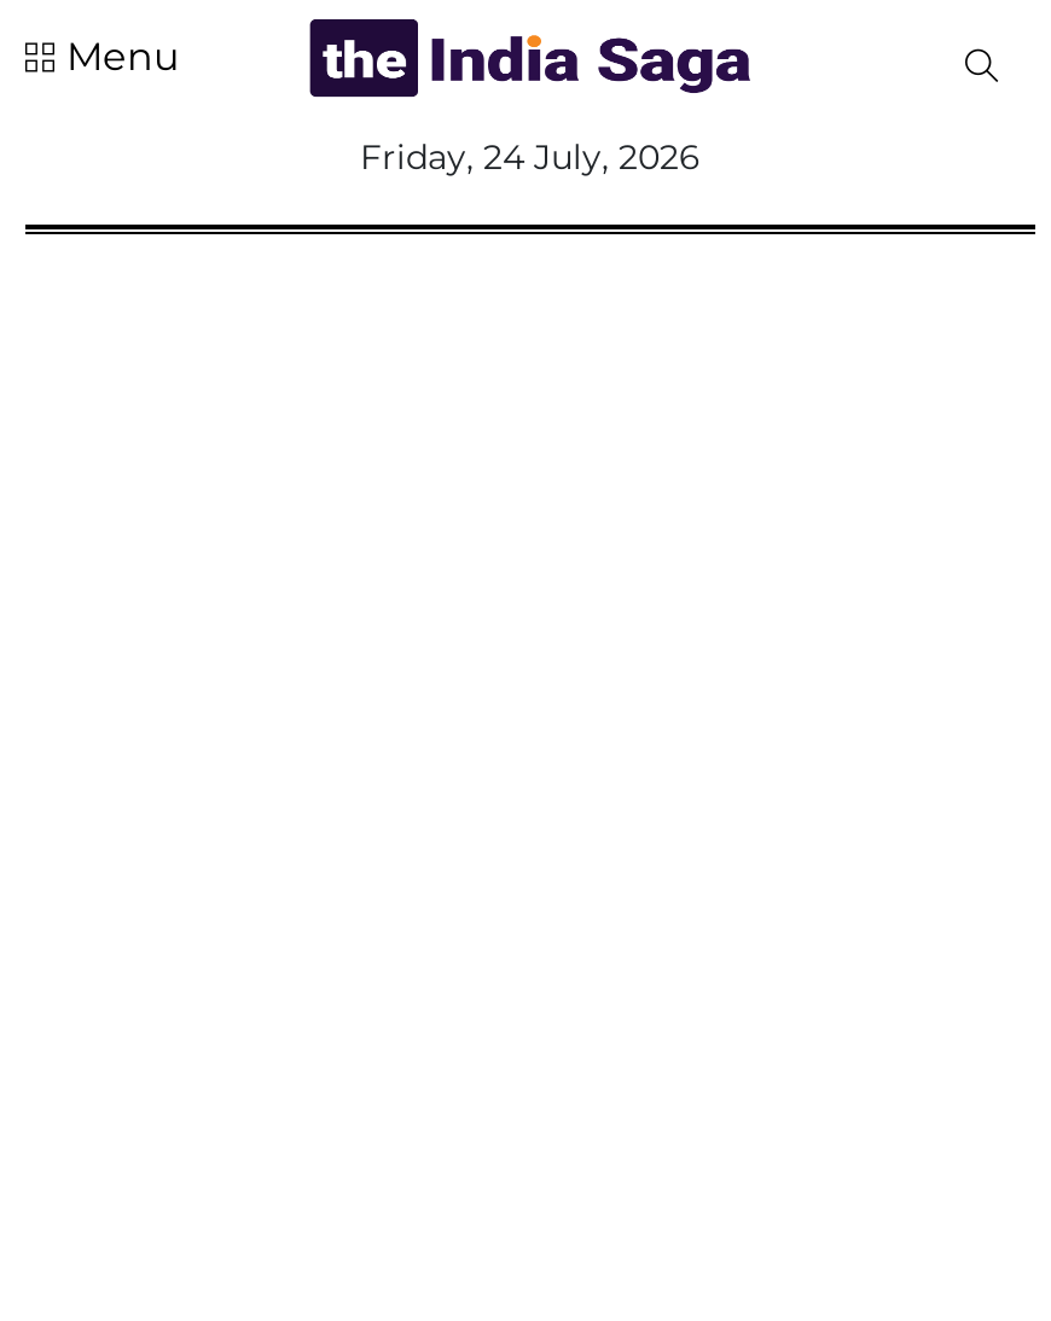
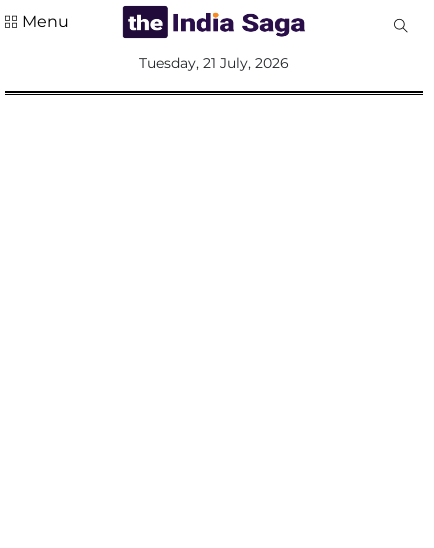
[360,135,701,179] Friday, 24 July, 2026 -> [139,54,289,72] Tuesday, 21 July, 2026

